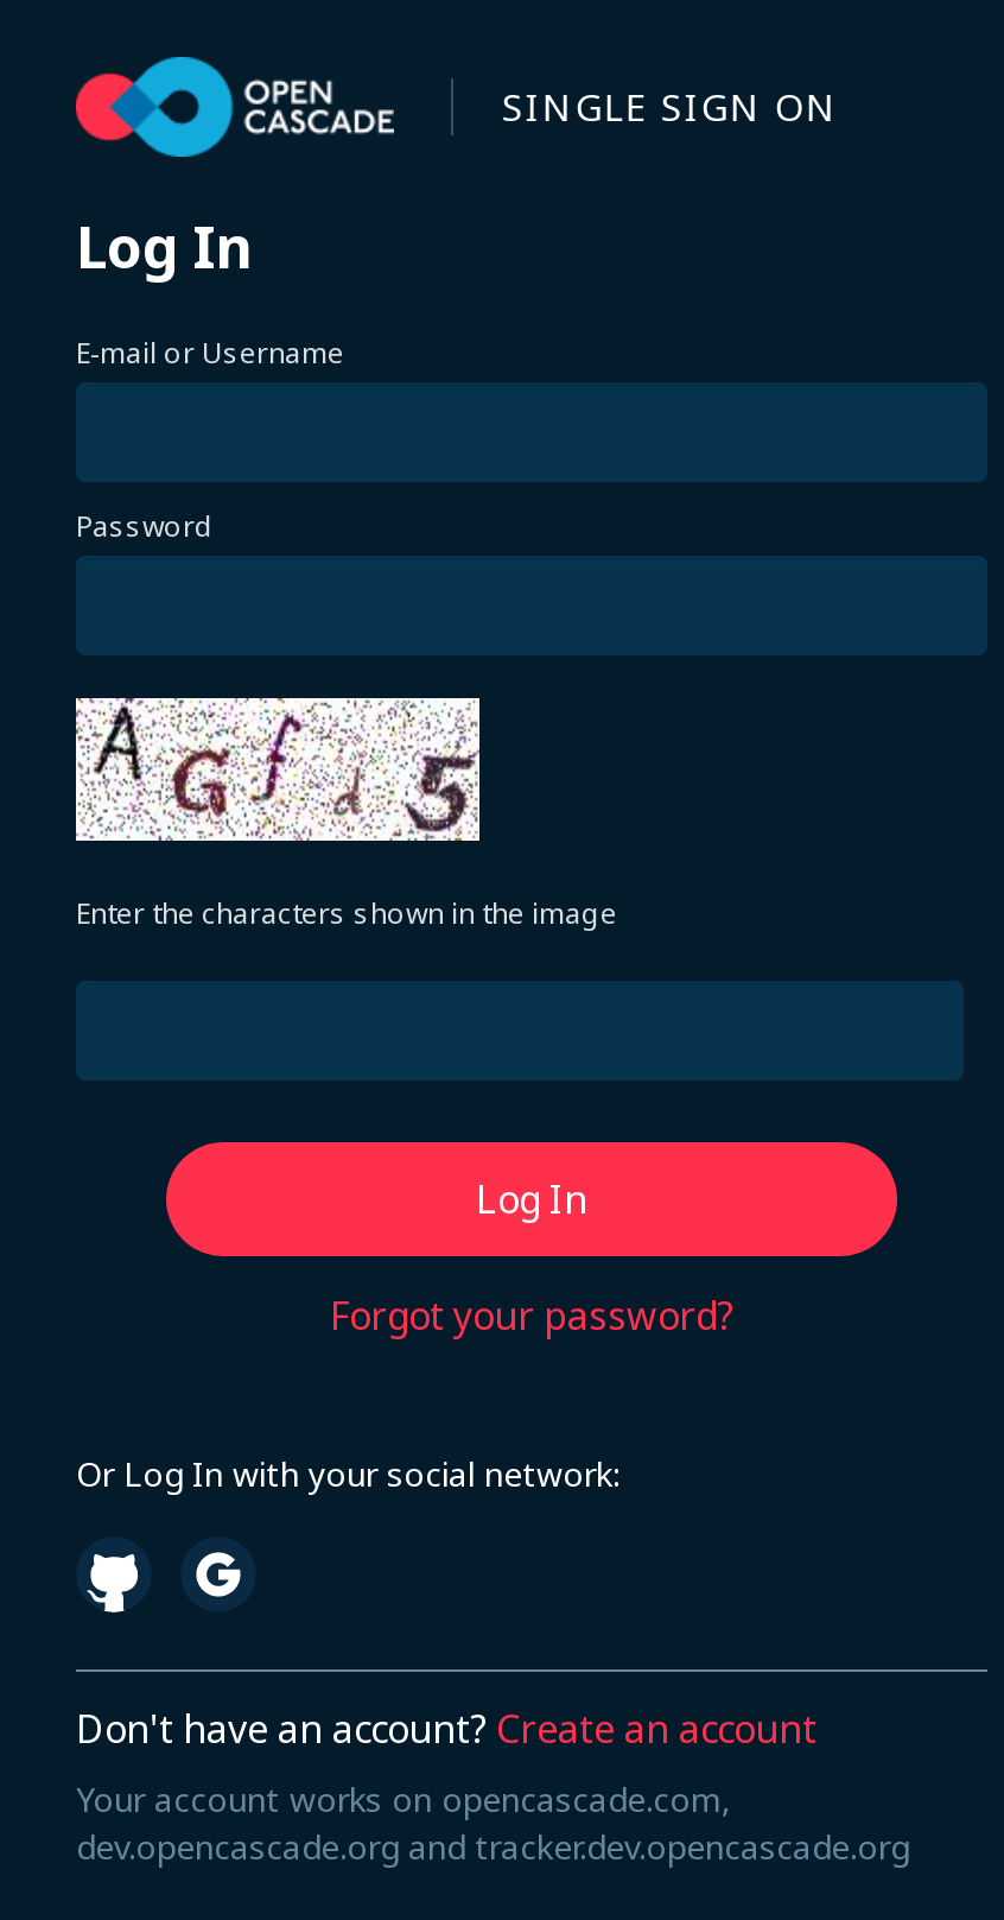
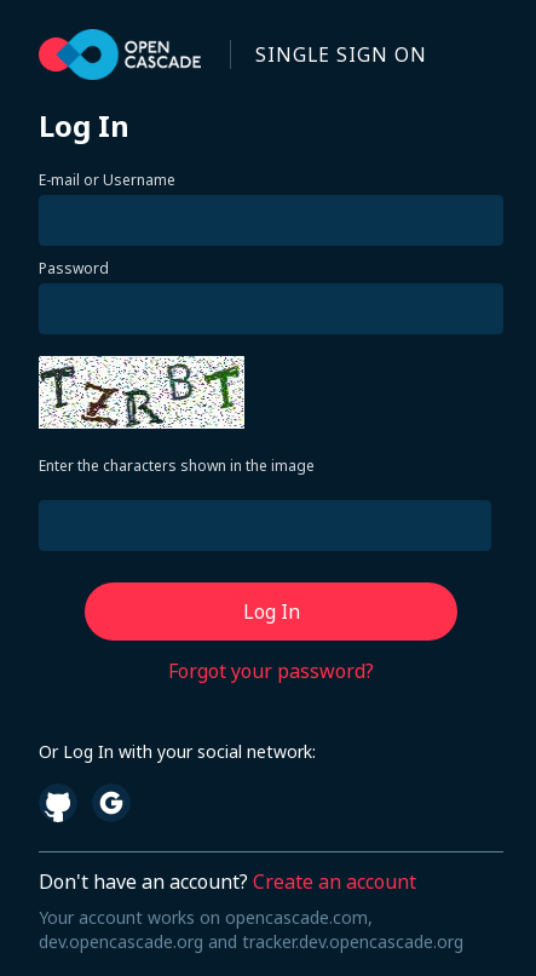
[76,696,475,843] [image] -> [39,356,244,429] [image]

